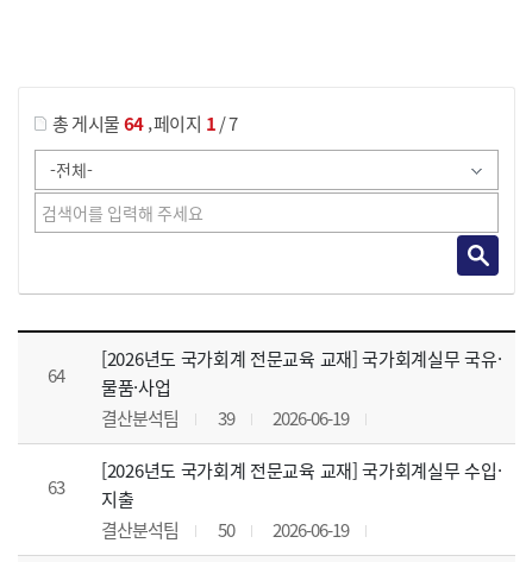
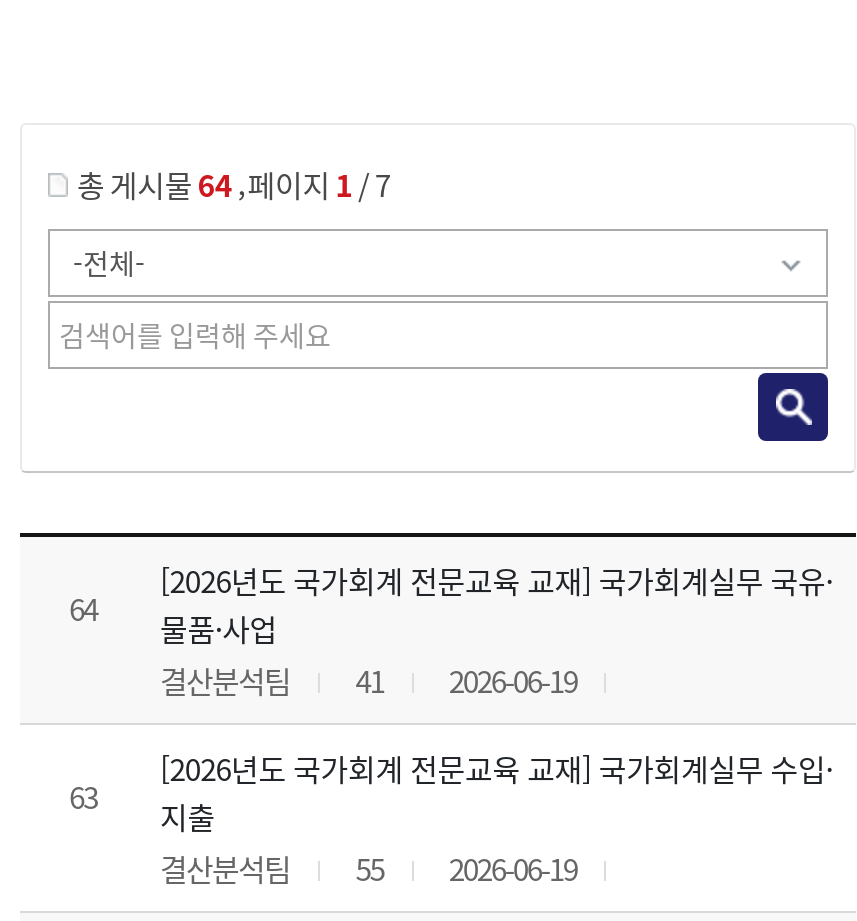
[101,405,349,430] 결산분석팀 39 2026-06-19 -> [160,659,577,701] 결산분석팀 41 2026-06-19
[101,517,349,542] 결산분석팀 50 2026-06-19 -> [160,847,577,889] 결산분석팀 55 2026-06-19

